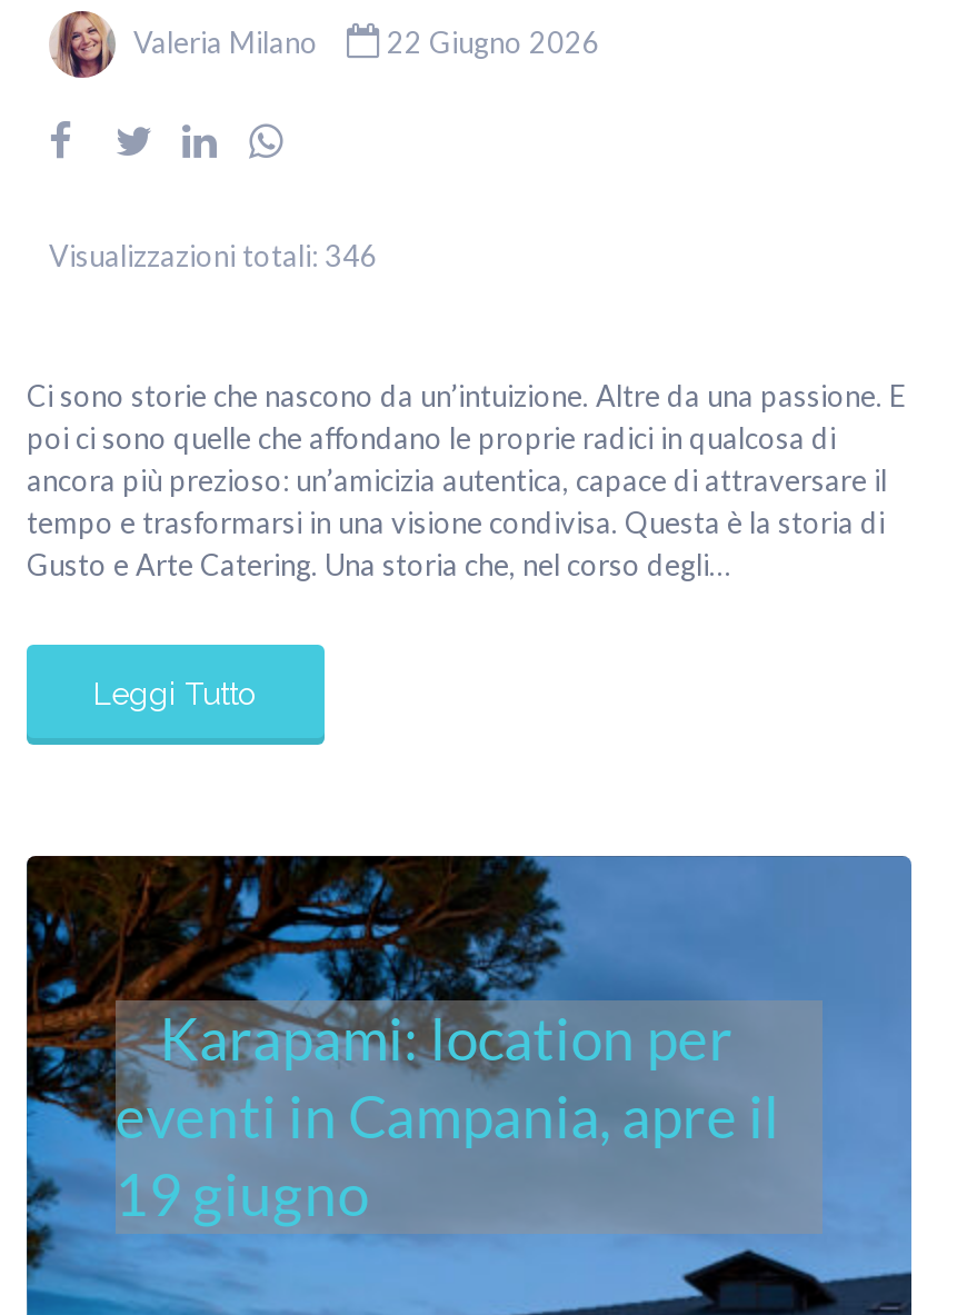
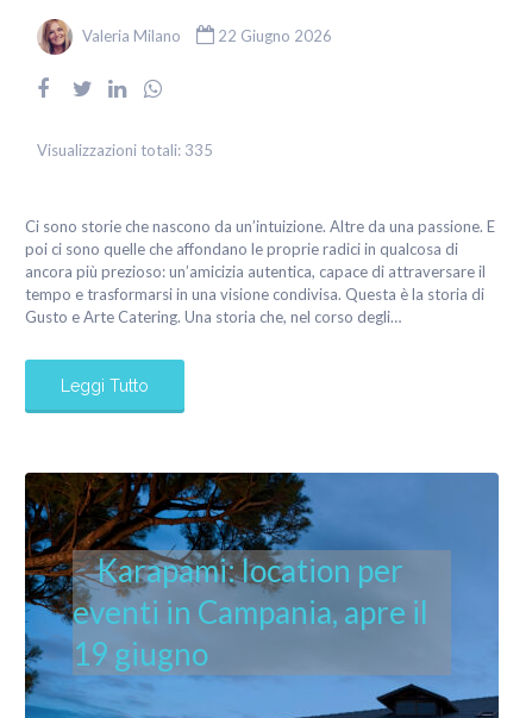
[49,237,378,272] Visualizzazioni totali: 346 -> [37,141,213,160] Visualizzazioni totali: 335

